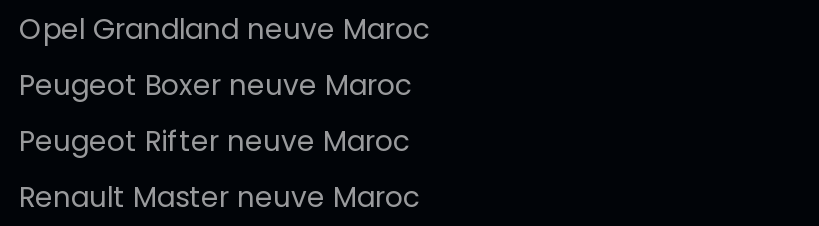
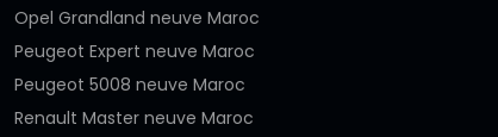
[19,65,413,105] Peugeot Boxer neuve Maroc -> [14,39,255,63] Peugeot Expert neuve Maroc
[19,121,411,161] Peugeot Rifter neuve Maroc -> [14,73,245,96] Peugeot 5008 neuve Maroc

